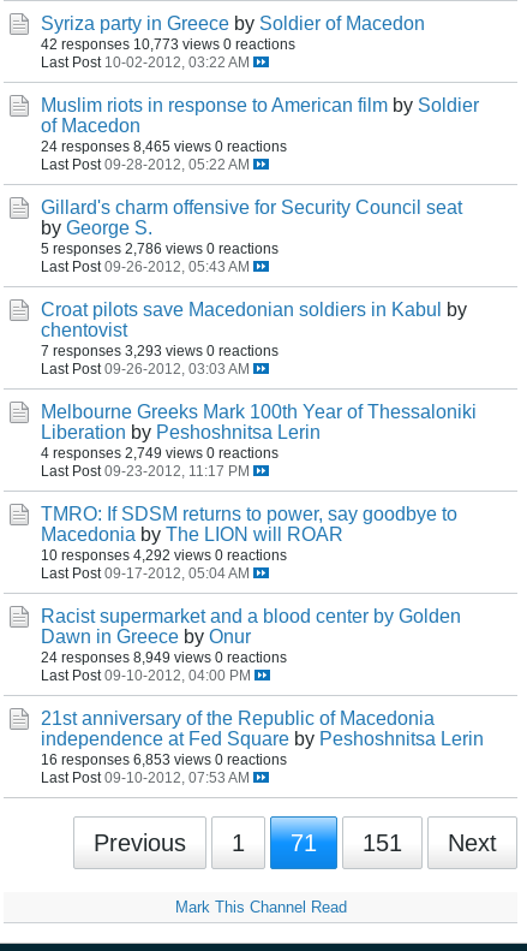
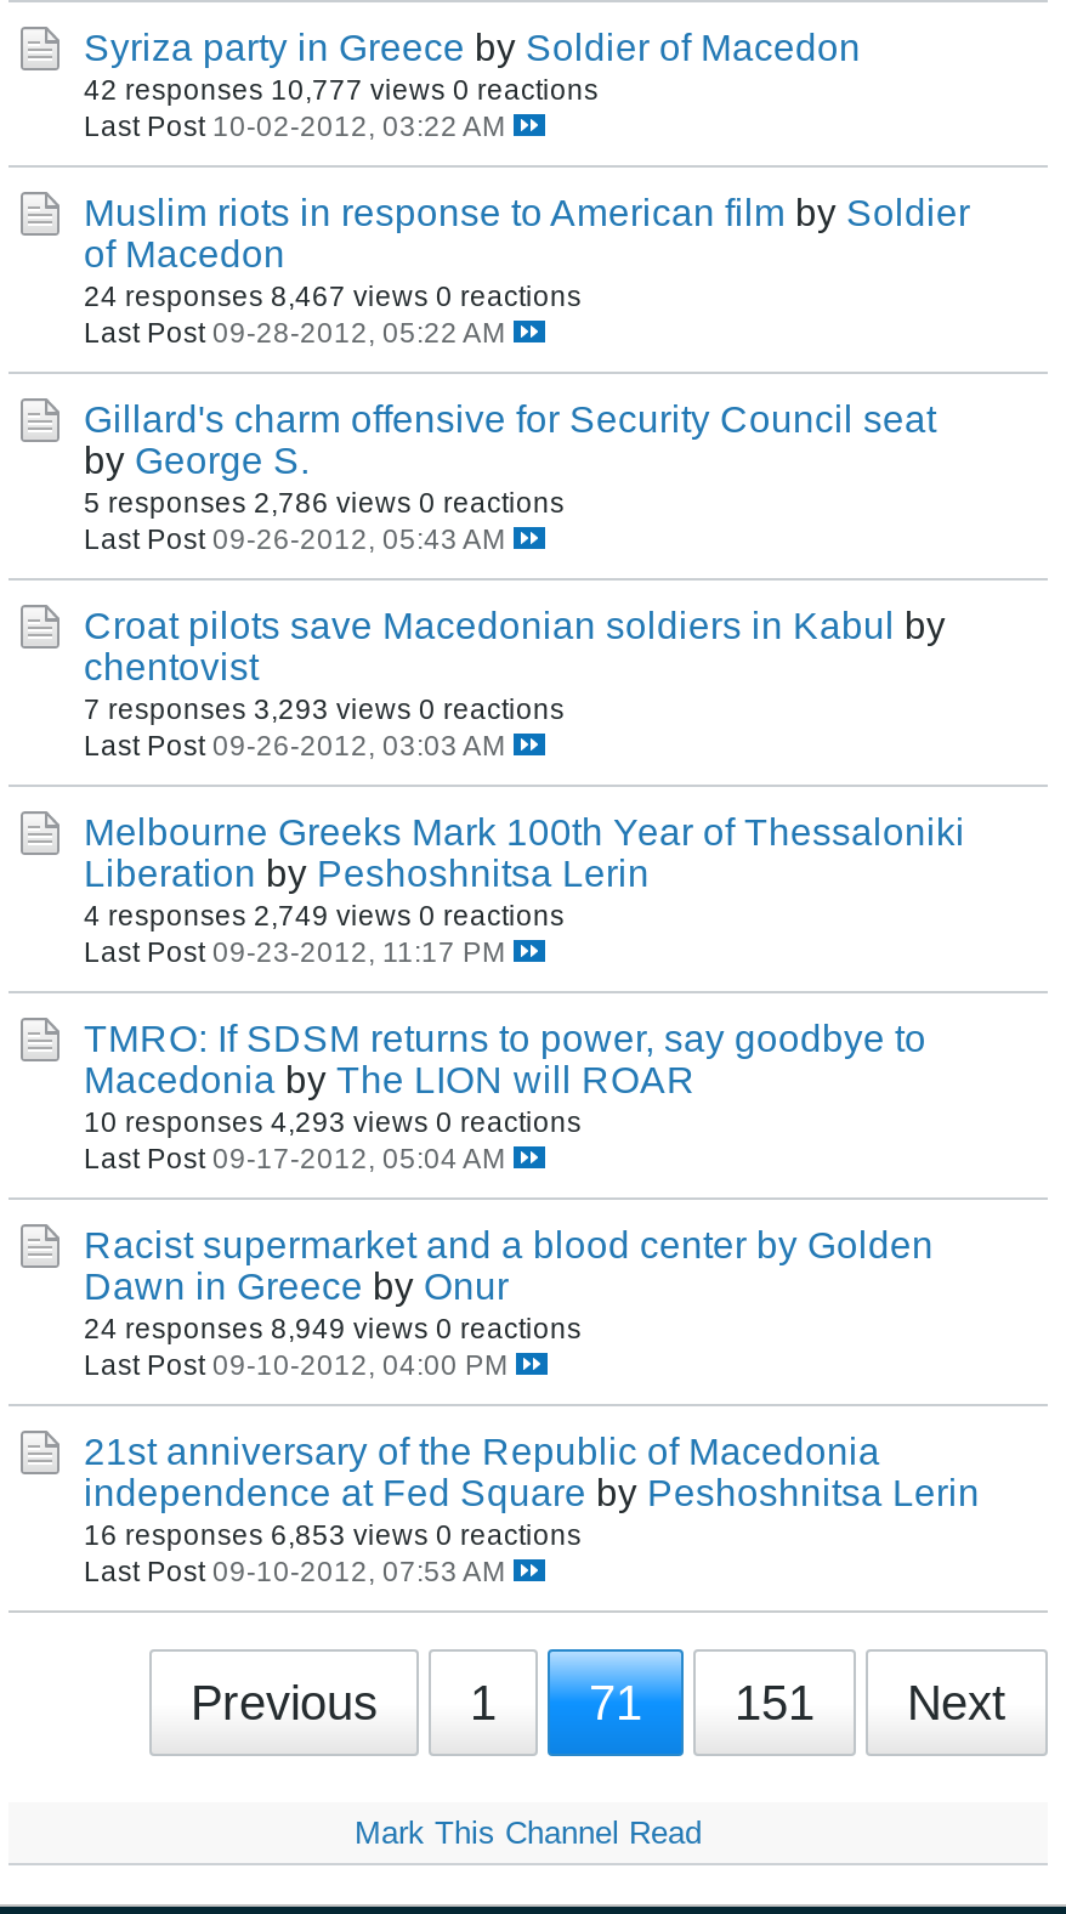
[41,36,295,52] 42 responses 10,773 views 0 reactions -> [84,73,599,104] 42 responses 10,777 views 0 reactions
[41,138,287,154] 24 responses 8,465 views 0 reactions -> [84,279,582,311] 24 responses 8,467 views 0 reactions
[41,547,287,563] 10 responses 4,292 views 0 reactions -> [84,1105,582,1137] 10 responses 4,293 views 0 reactions

